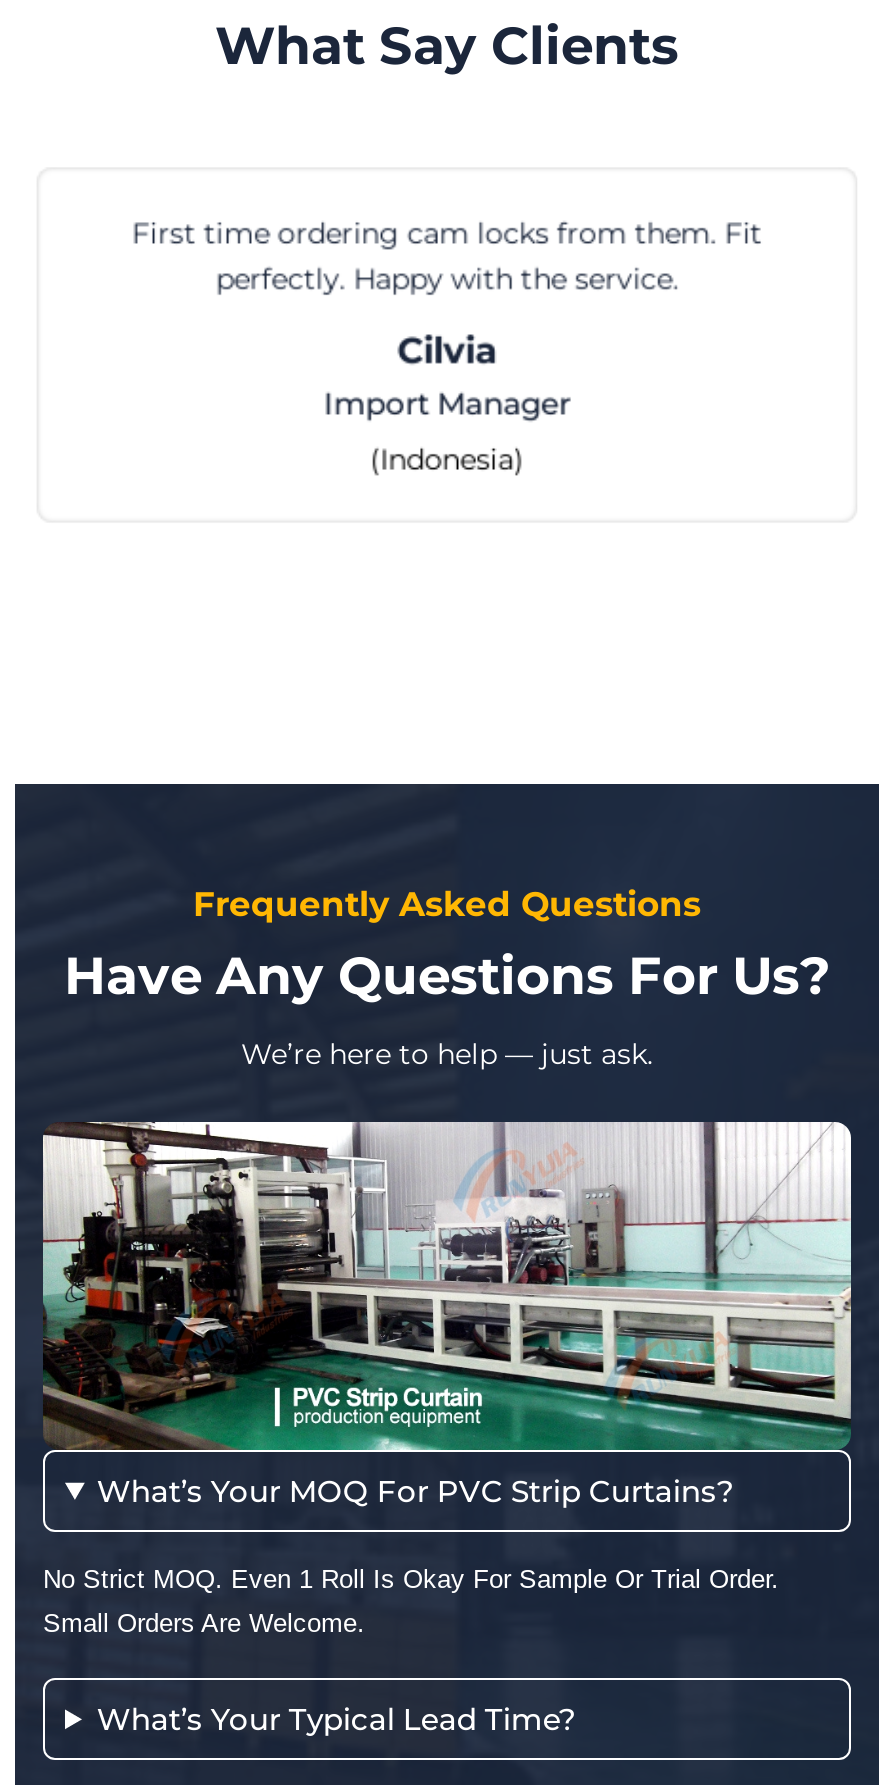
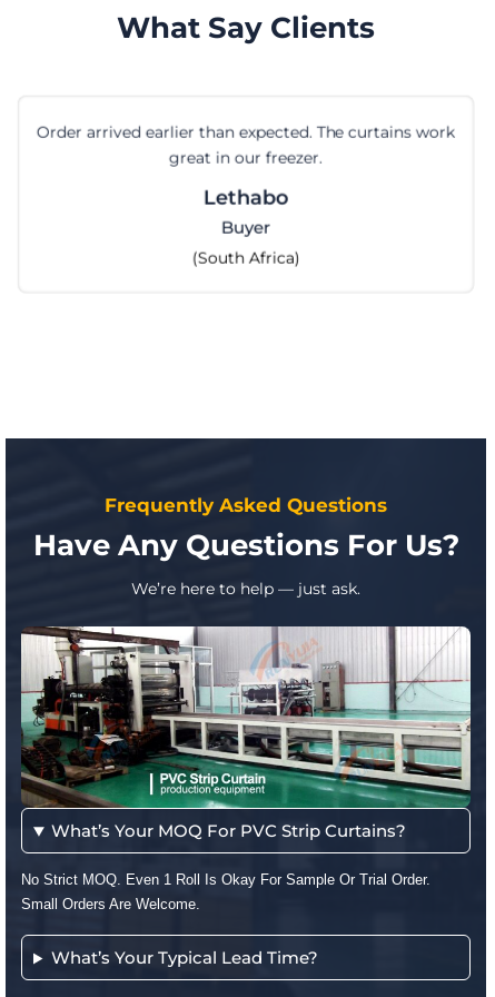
[132,214,762,296] First time ordering cam locks from them. Fit | perfectly. Happy with the service. -> [37,121,455,167] Order arrived earlier than expected. The curtains work | great in our freezer.
[323,329,571,422] Cilvia | Import Manager -> [203,185,289,237] Lethabo | Buyer
[370,441,524,477] (Indonesia) -> [192,248,300,267] (South Africa)

